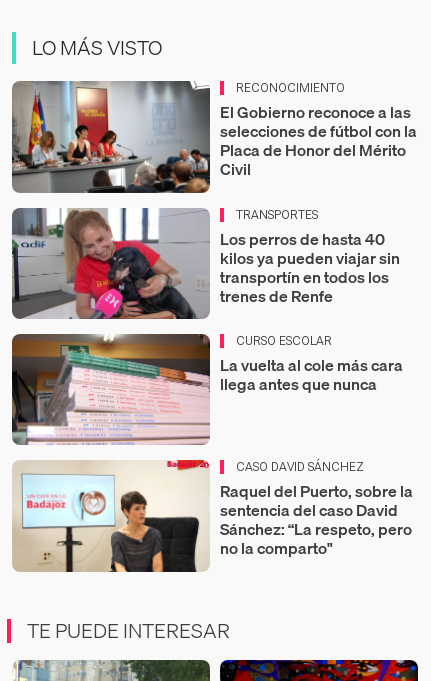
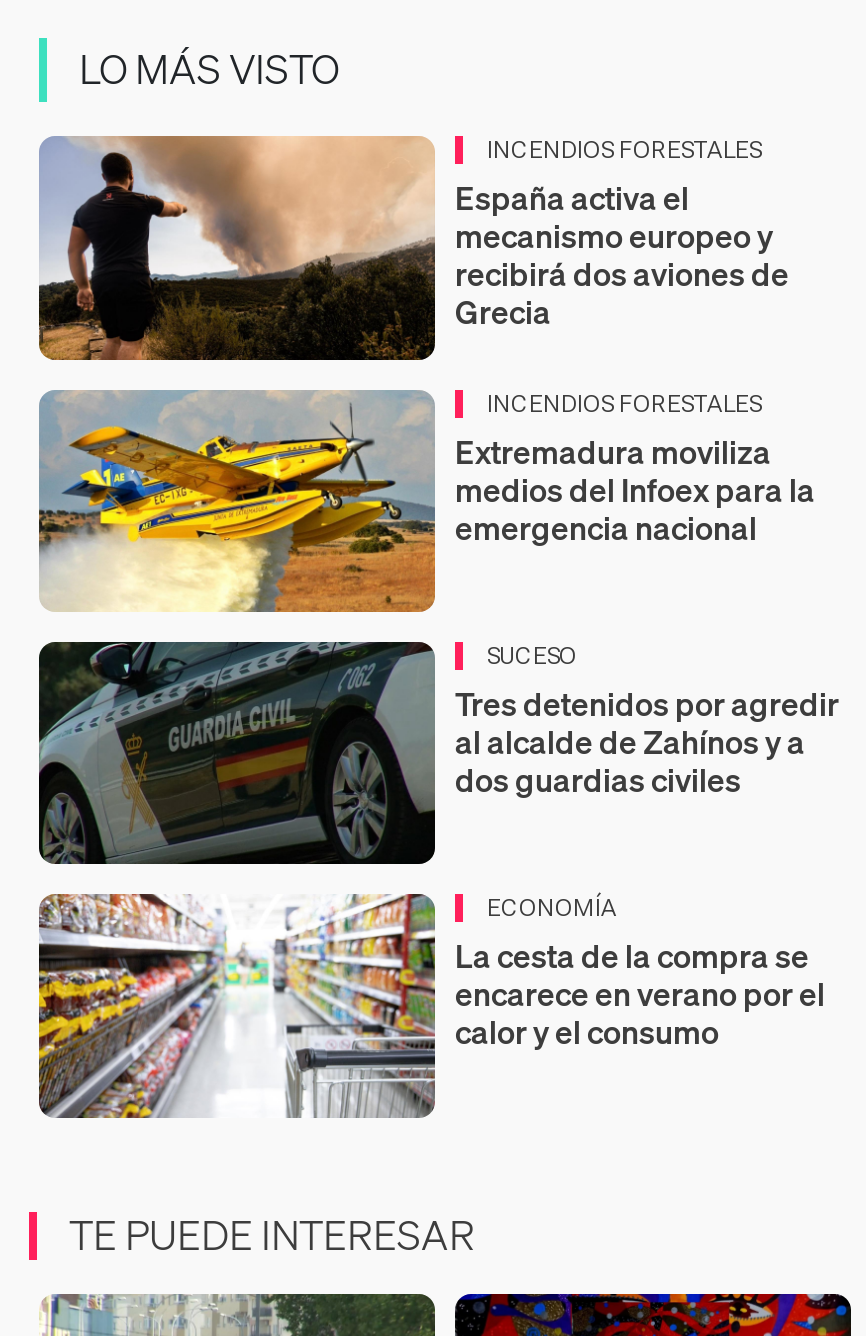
[11,80,417,194] [image] | RECONOCIMIENTO | El Gobierno reconoce a las | selecciones de fútbol con la | Placa de Honor del Mérito | Civil -> [39,134,789,362] [image] | INCENDIOS FORESTALES | España activa el | mecanismo europeo y | recibirá dos aviones de | Grecia
[12,207,400,320] [image] | TRANSPORTES | Los perros de hasta 40 | kilos ya pueden viajar sin | transportín en todos los | trenes de Renfe -> [39,389,815,614] [image] | INCENDIOS FORESTALES | Extremadura moviliza | medios del Infoex para la | emergencia nacional
[11,333,403,445] [image] | CURSO ESCOLAR | La vuelta al cole más cara | llega antes que nunca -> [37,640,839,866] [image] | SUCESO | Tres detenidos por agredir | al alcalde de Zahínos y a | dos guardias civiles
[12,459,413,573] [image] | CASO DAVID SÁNCHEZ | Raquel del Puerto, sobre la | sentencia del caso David | Sánchez: “La respeto, pero | no la comparto" -> [37,892,825,1118] [image] | ECONOMÍA | La cesta de la compra se | encarece en verano por el | calor y el consumo

